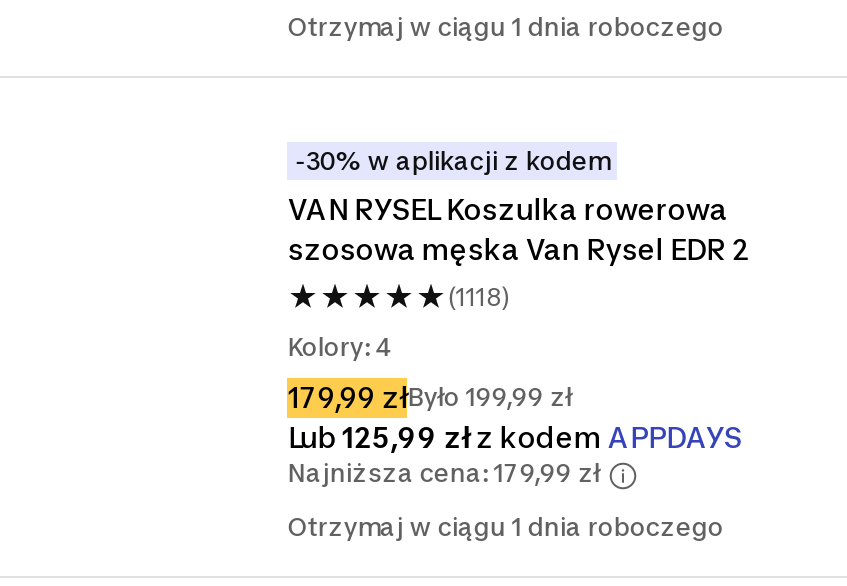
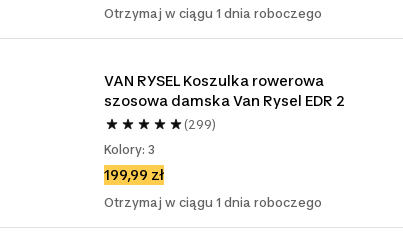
[296,146,610,176] -30% w aplikacji z kodem -> none
[288,232,750,266] szosowa męska Van Rysel EDR 2 -> [104,92,345,109] szosowa damska Van Rysel EDR 2
[448,282,510,312] (1118) -> [184,117,216,132] (299)
[288,332,392,362] Kolory: 4 -> [104,142,155,157] Kolory: 3
[288,380,742,488] 179,99 złByło 199,99 zł | Lub 125,99 zł z kodem APPDAYS | Najniższa cena: 179,99 zł -> [104,166,164,183] 199,99 zł

